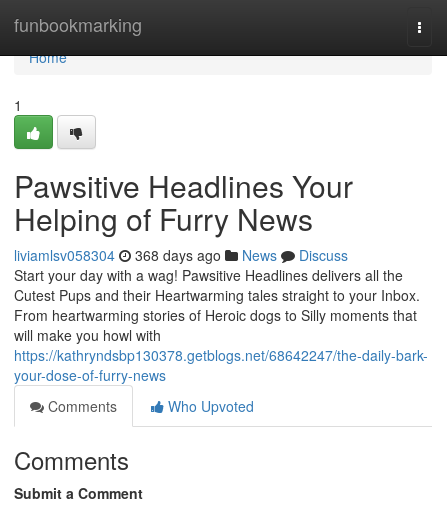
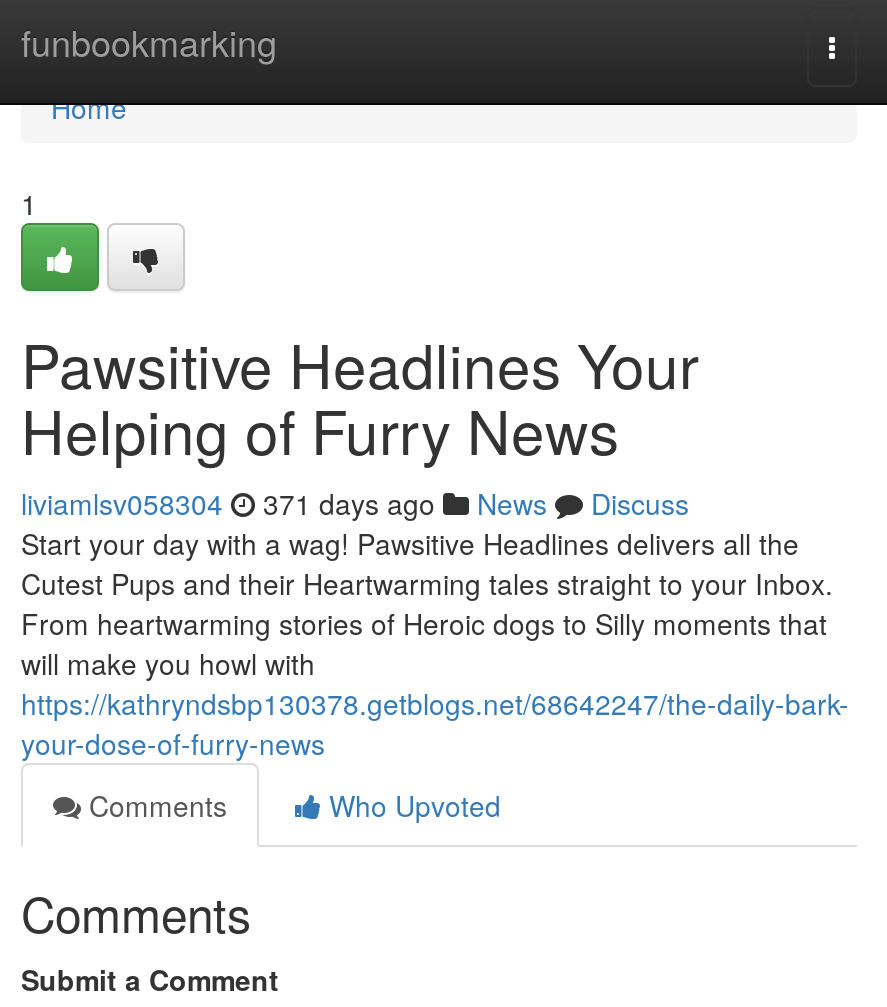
[14,245,348,265] liviamlsv058304 368 days ago News Discuss -> [21,483,689,523] liviamlsv058304 371 days ago News Discuss

